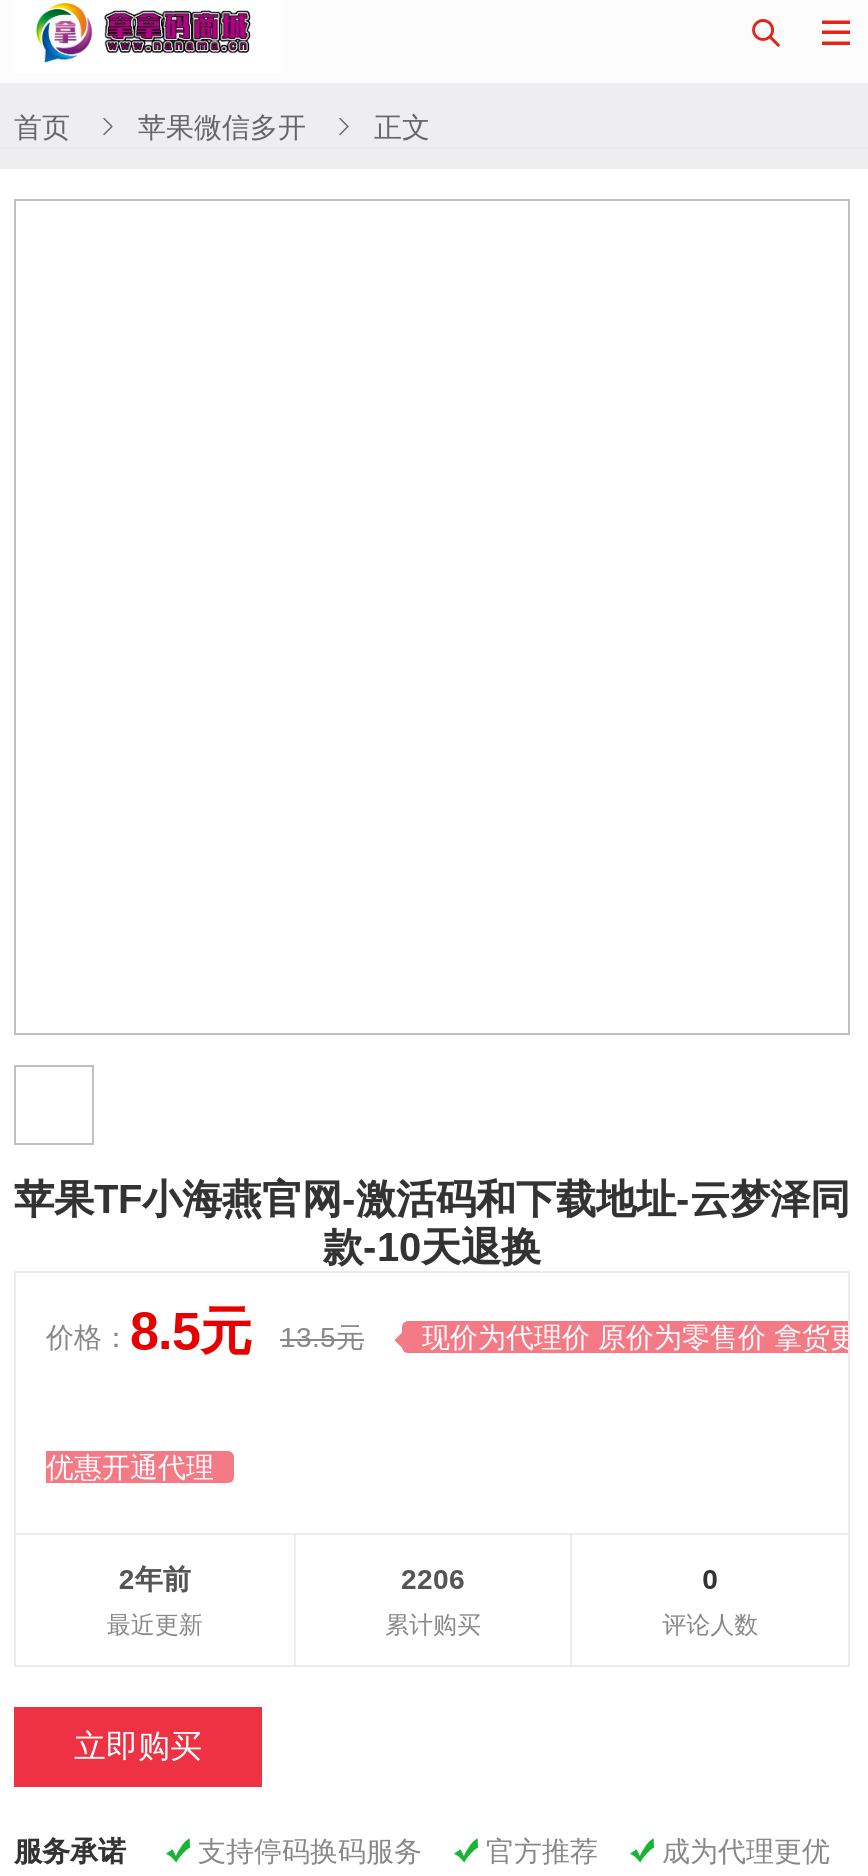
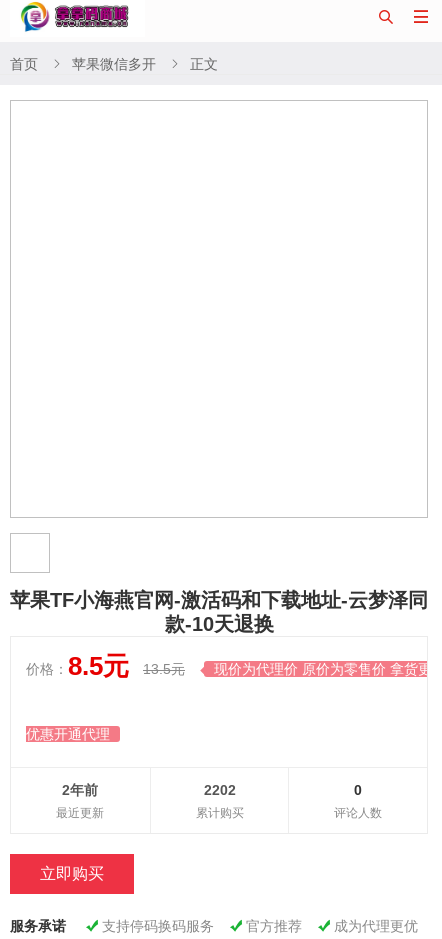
[401,1563,465,1595] 2206 -> [203,782,235,798] 2202

